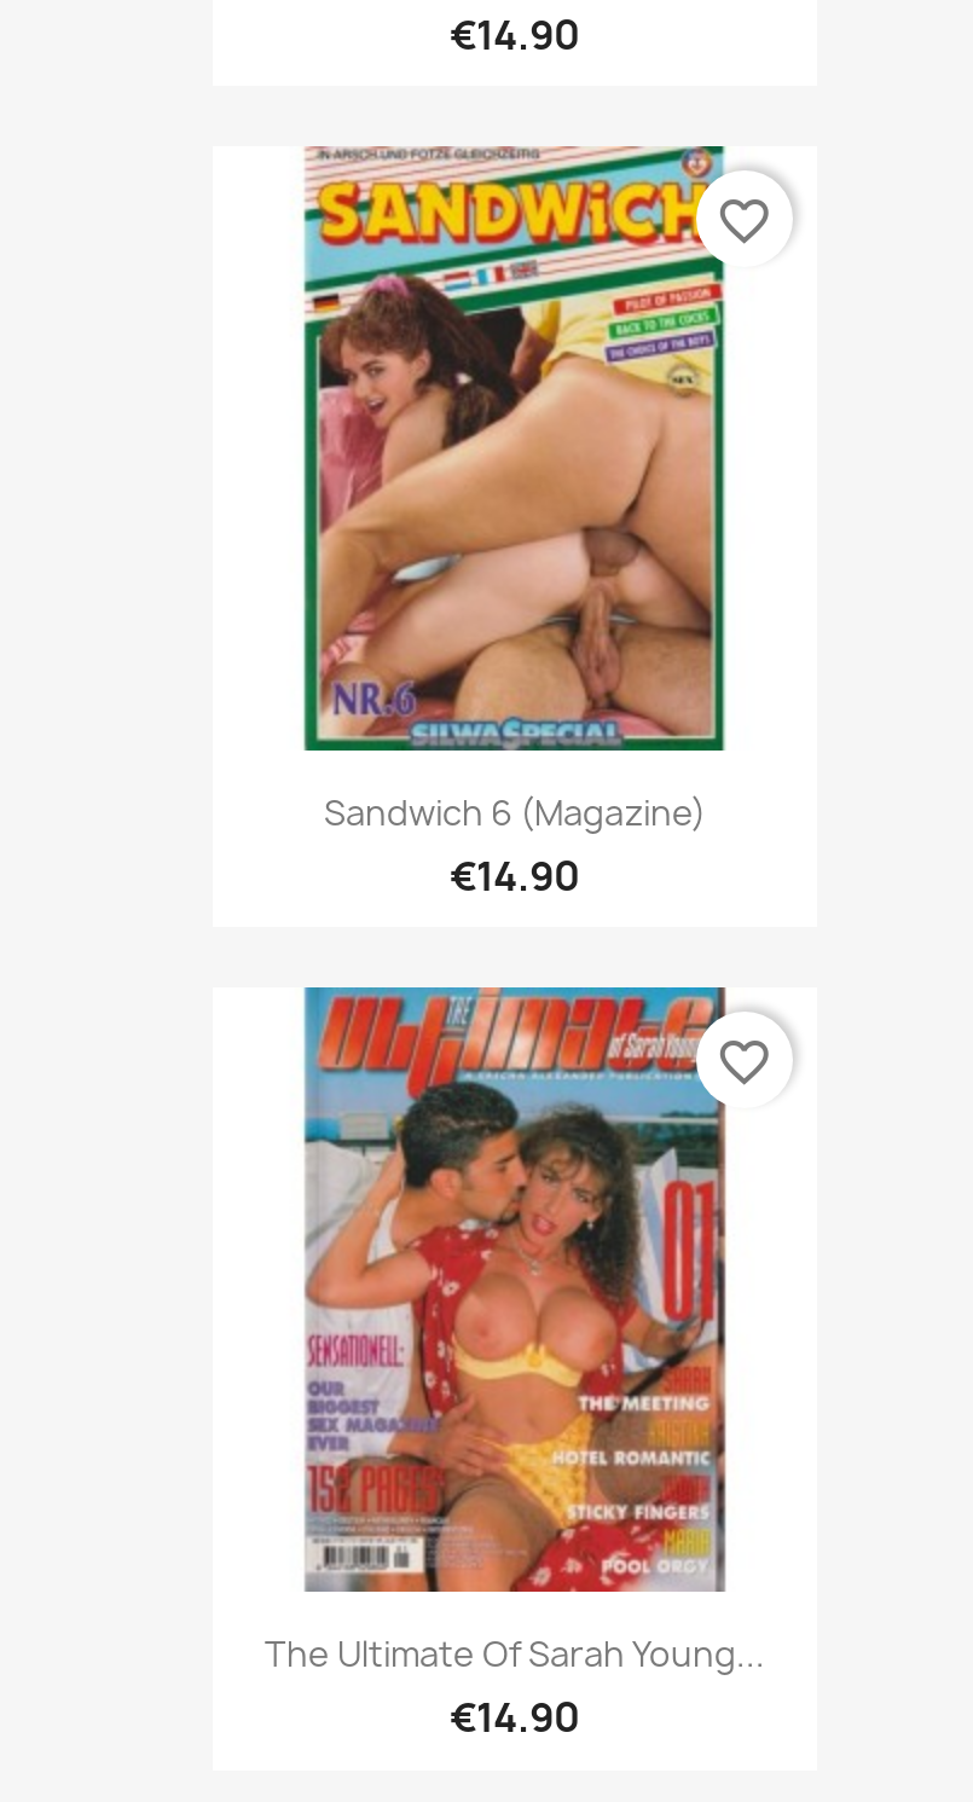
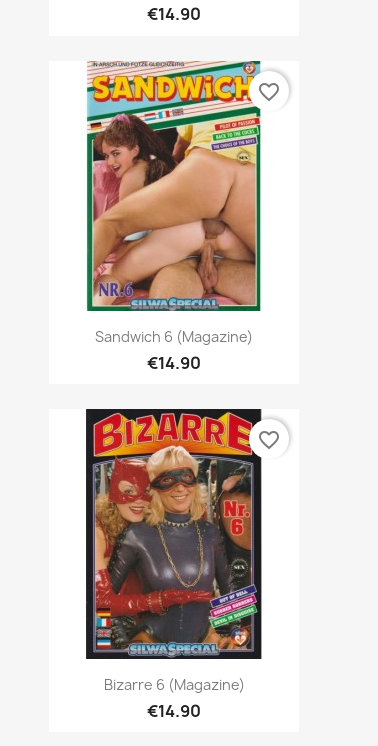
[265,986,765,1678] [image] | The Ultimate Of Sarah Young... -> [85,408,262,694] [image] | Bizarre 6 (Magazine)

